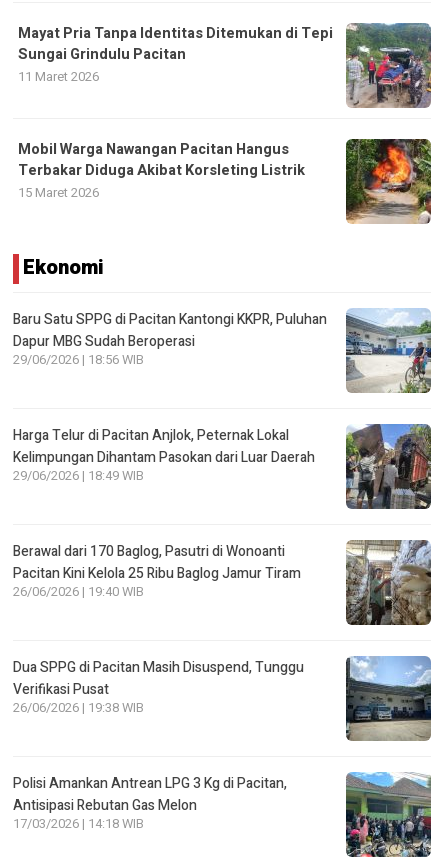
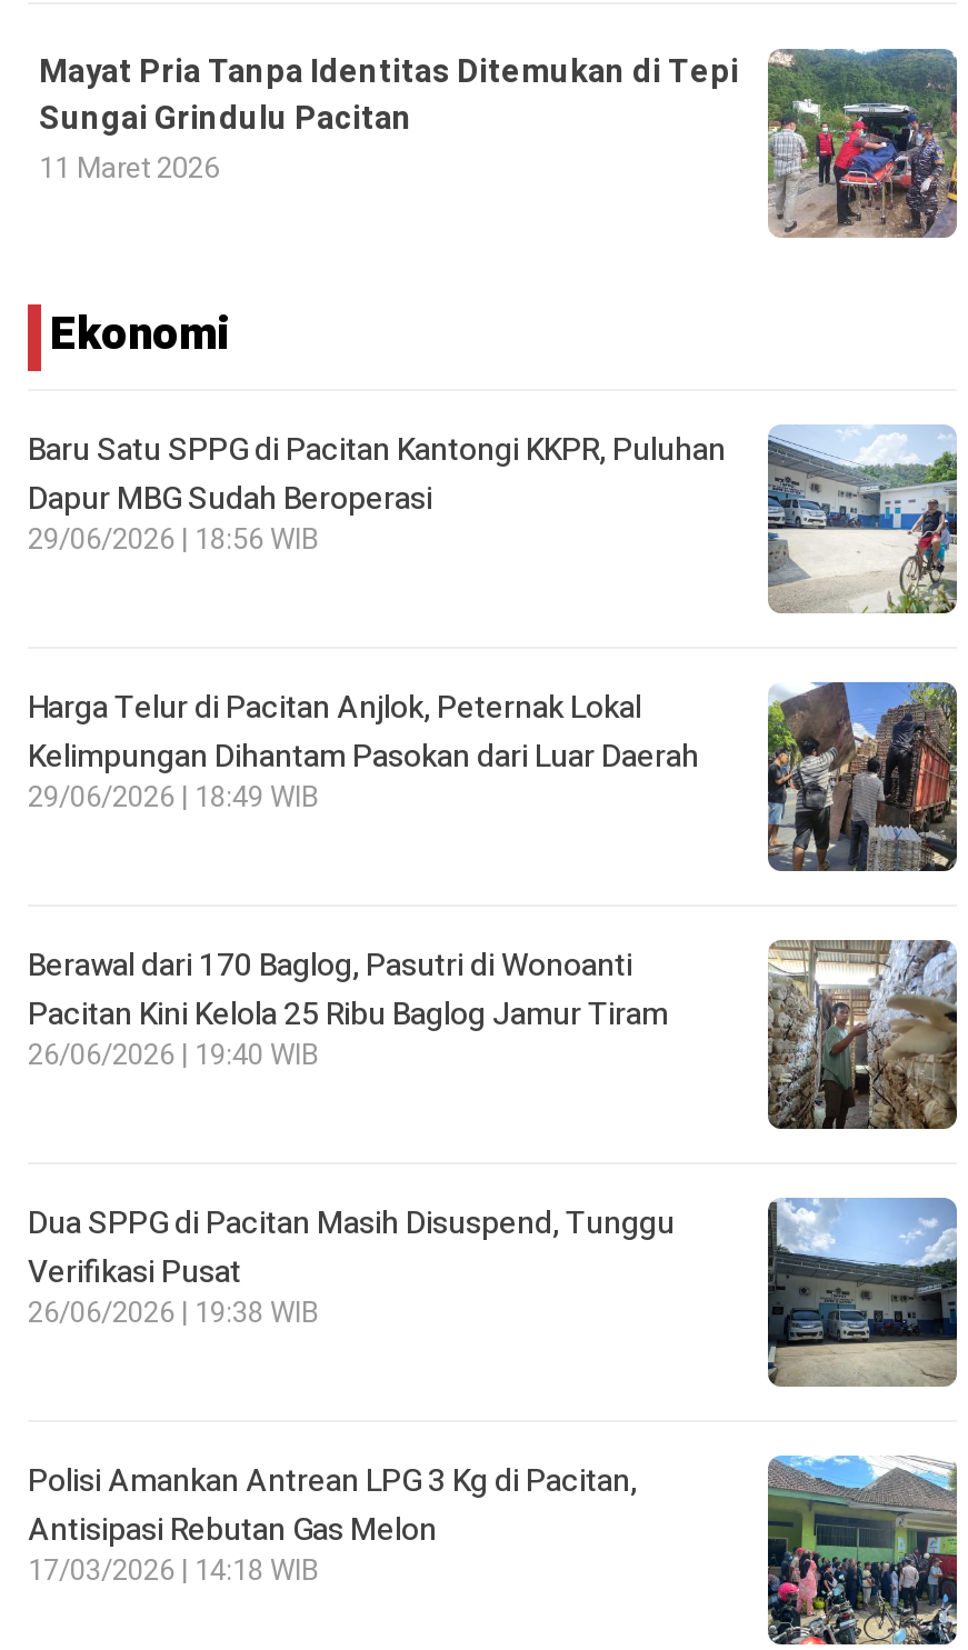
[18,138,432,224] [image] | Mobil Warga Nawangan Pacitan Hangus | Terbakar Diduga Akibat Korsleting Listrik | 15 Maret 2026 -> none

